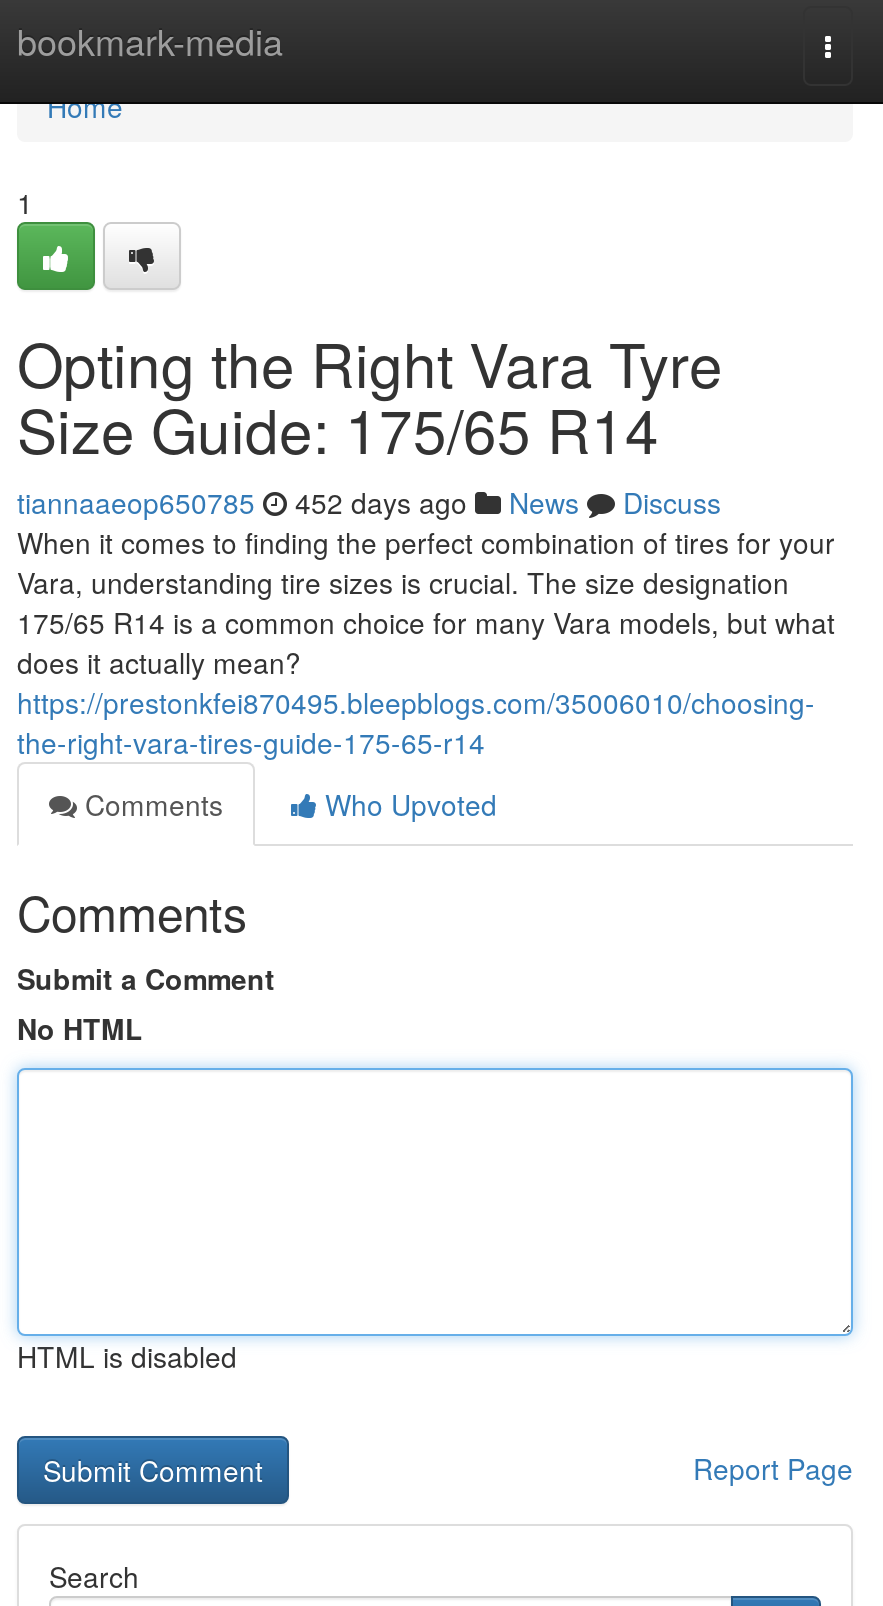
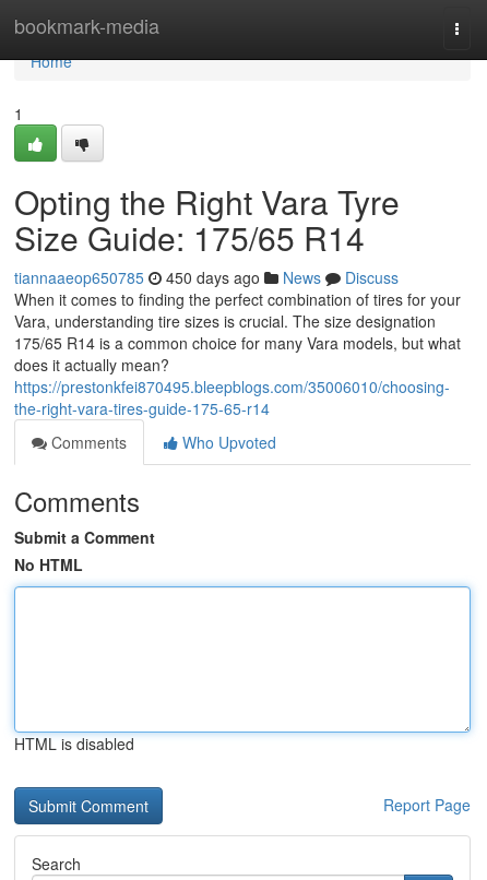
[17,482,721,522] tiannaaeop650785 452 days ago News Discuss -> [14,266,399,288] tiannaaeop650785 450 days ago News Discuss

